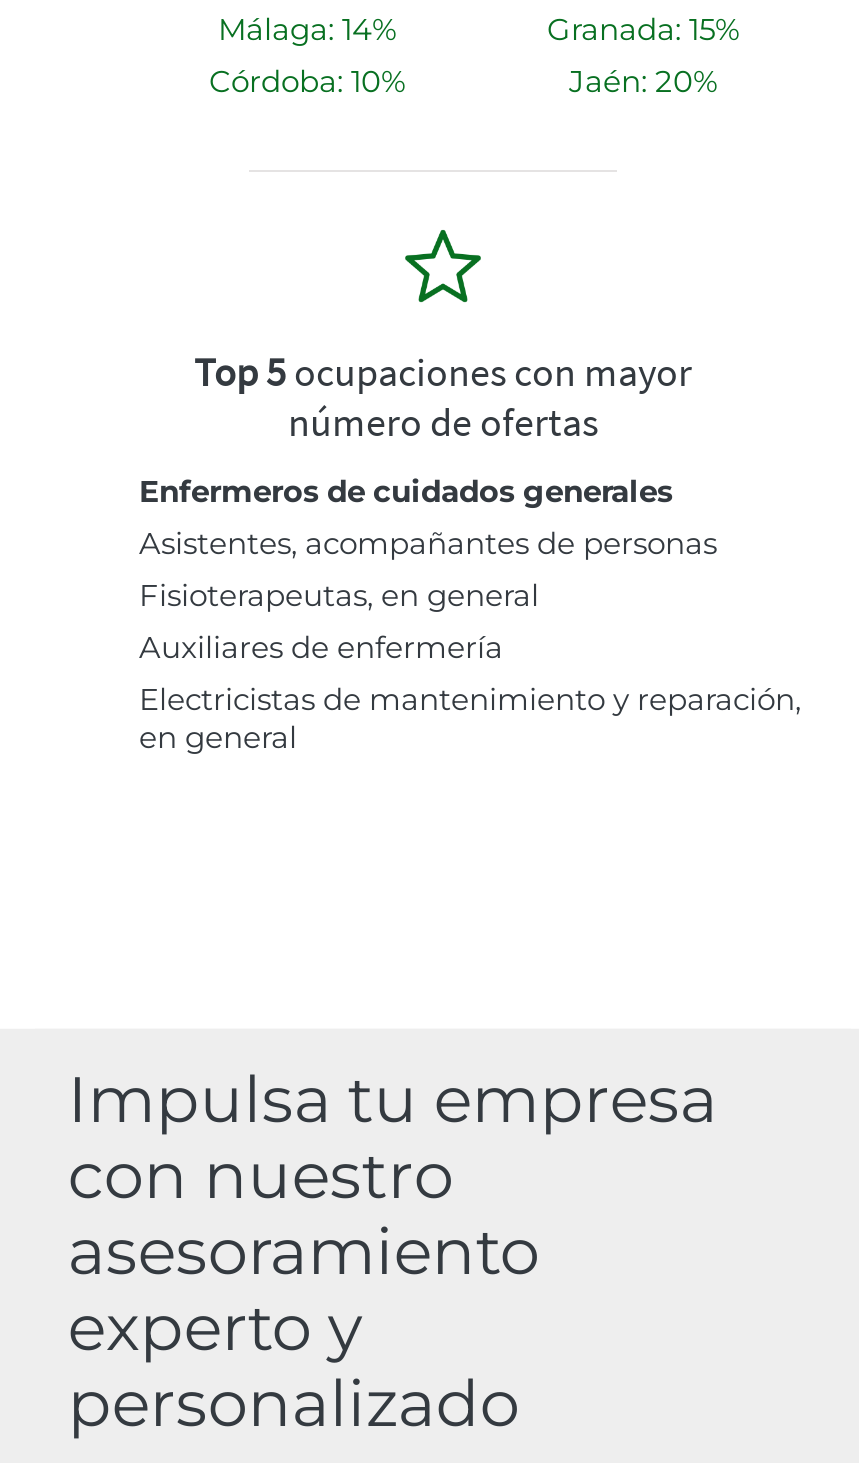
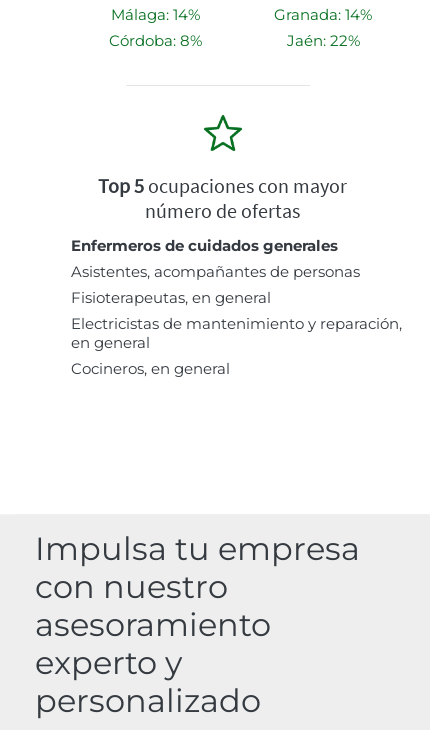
[547,10,739,48] Granada: 15% -> [274,5,372,24] Granada: 14%
[209,62,405,100] Córdoba: 10% -> [108,31,201,50] Córdoba: 8%
[569,62,717,100] Jaén: 20% -> [286,31,359,50] Jaén: 22%
[139,628,503,666] Auxiliares de enfermería -> none
moved [139,680,801,756] -> [71,314,402,352]: Electricistas de mantenimiento y reparación, | en general
none -> [71,359,230,378] Cocineros, en general

